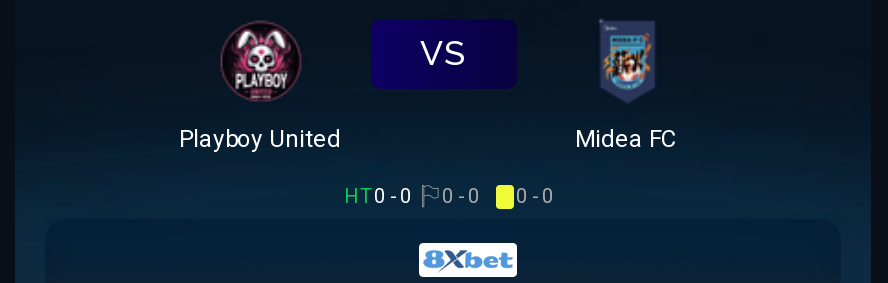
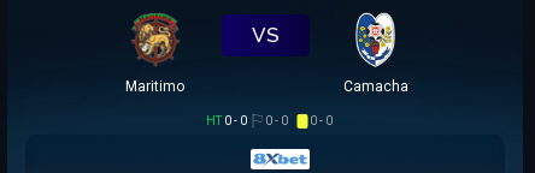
[179,17,341,152] [image] | Playboy United -> [125,12,184,94] [image] | Maritimo
[575,17,677,152] [image] | Midea FC -> [343,12,408,94] [image] | Camacha

